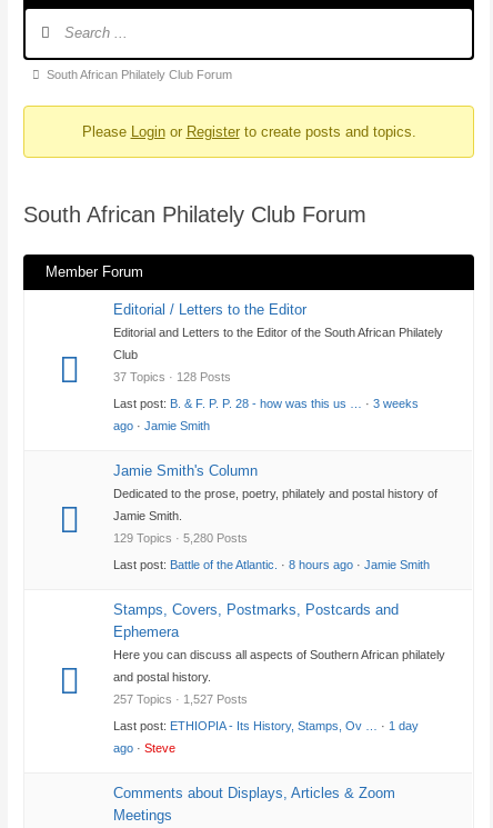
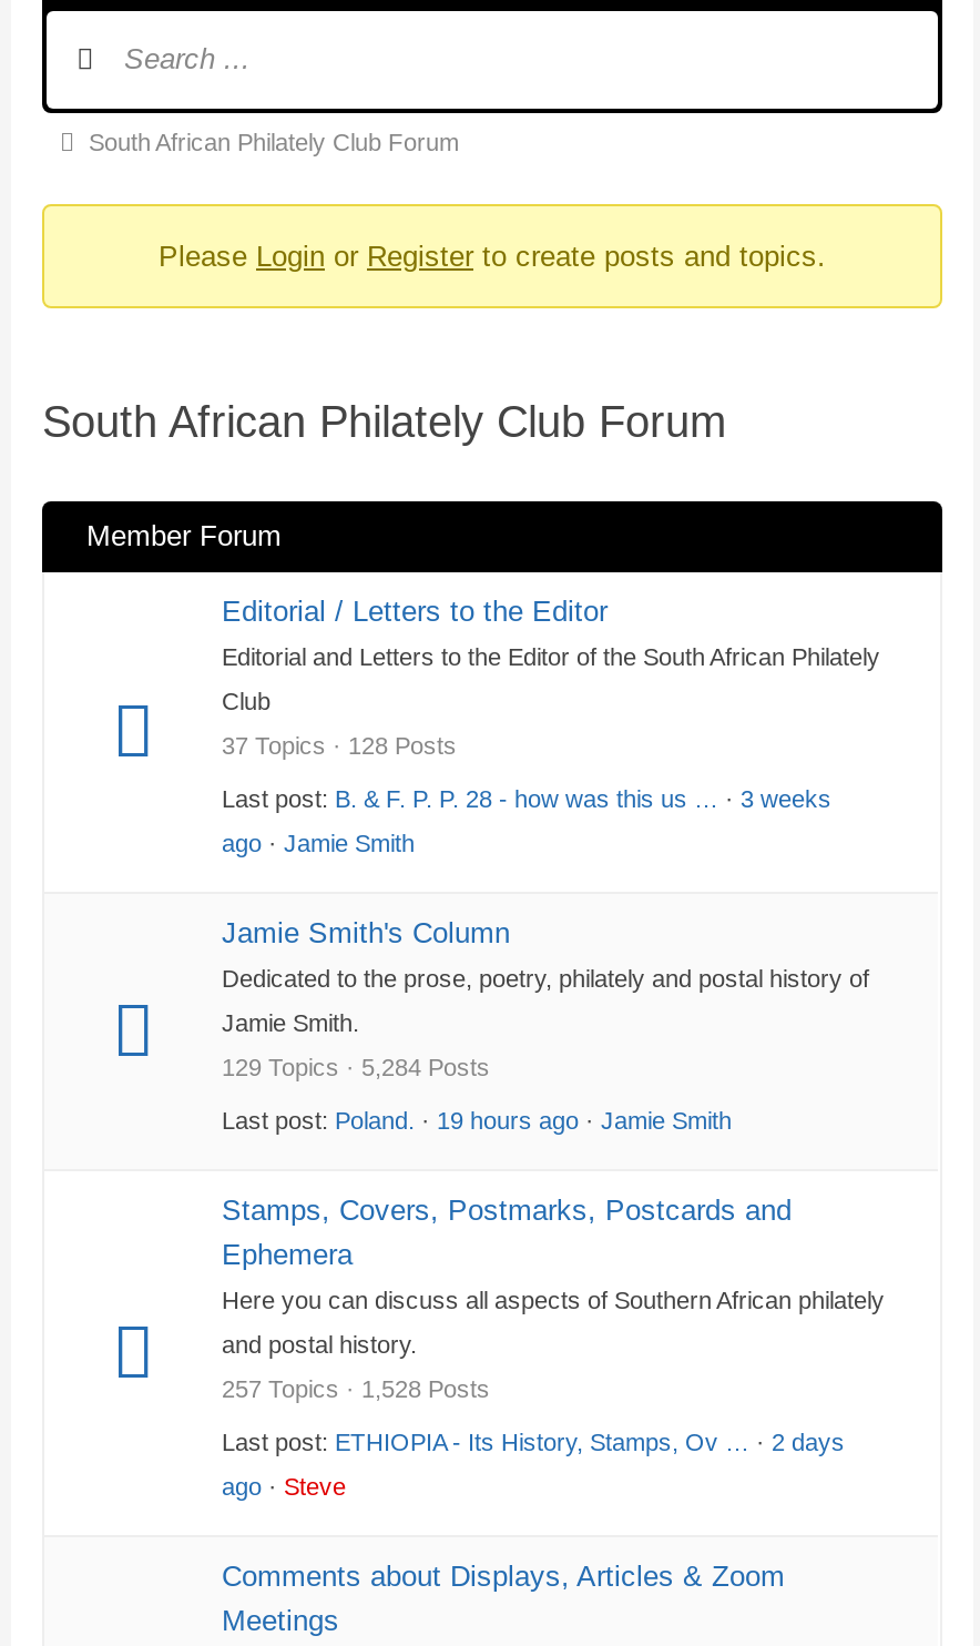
[113,531,248,544] 129 Topics · 5,280 Posts -> [222,1053,490,1079] 129 Topics · 5,284 Posts
[113,557,430,571] Last post: Battle of the Atlantic. · 8 hours ago · Jamie Smith -> [222,1106,732,1133] Last post: Poland. · 19 hours ago · Jamie Smith
[113,692,248,705] 257 Topics · 1,527 Posts -> [222,1374,490,1401] 257 Topics · 1,528 Posts
[113,719,419,732] Last post: ETHIOPIA - Its History, Stamps, Ov … · 1 day -> [222,1428,845,1454] Last post: ETHIOPIA - Its History, Stamps, Ov … · 2 days

